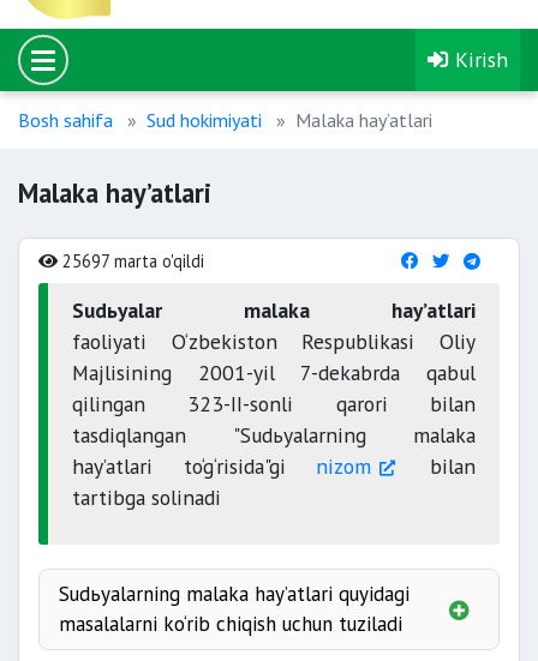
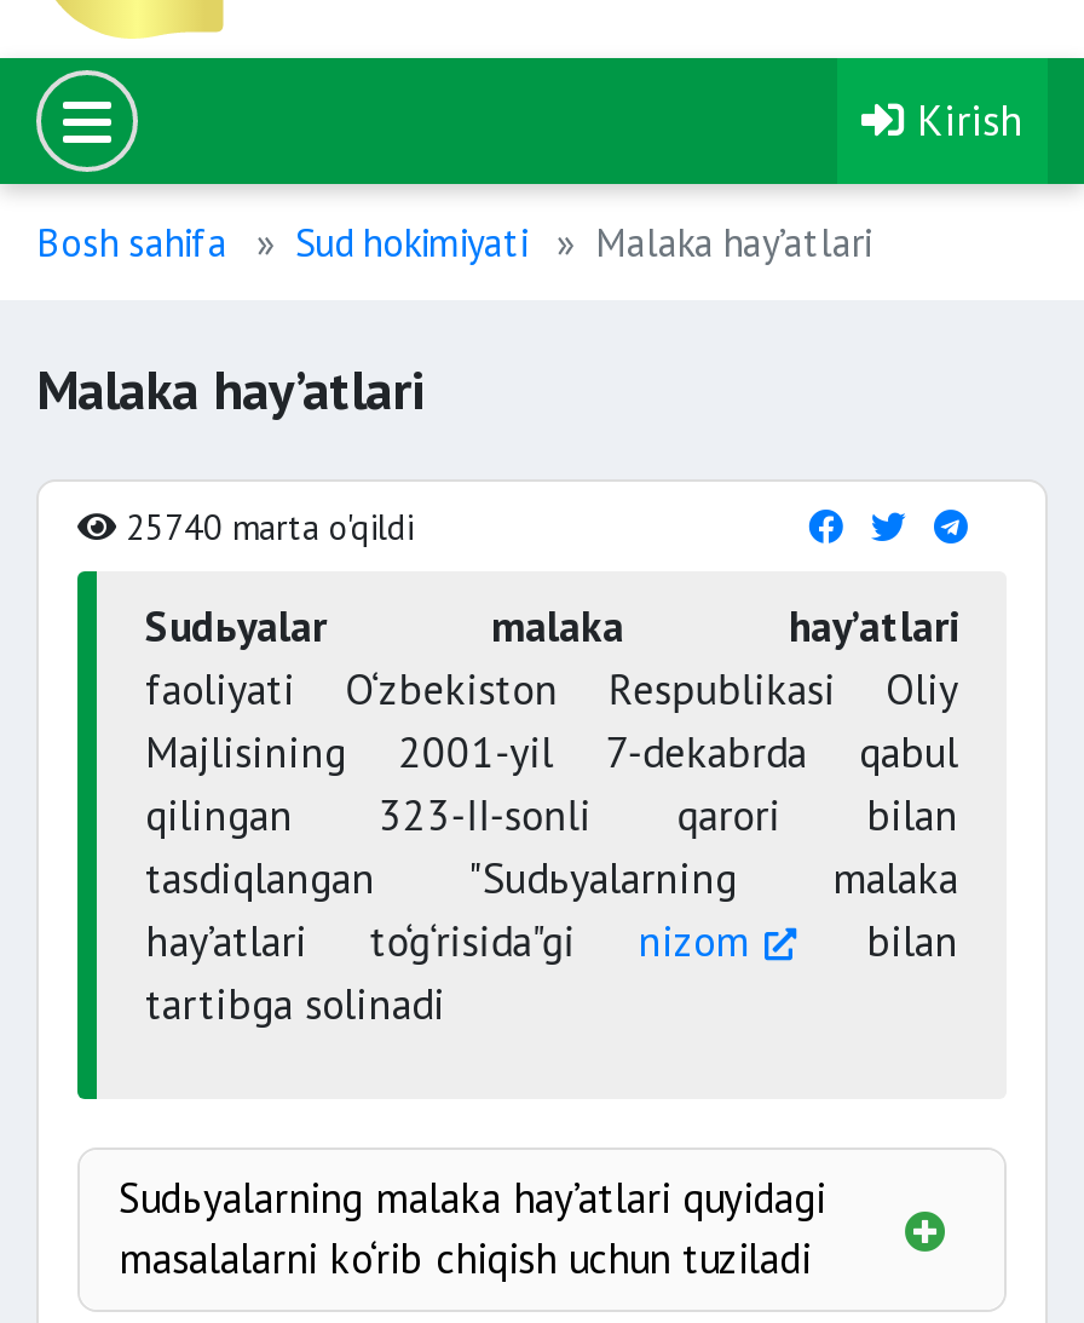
[58,250,204,272] 25697 marta o'qildi -> [116,504,414,550] 25740 marta o'qildi

